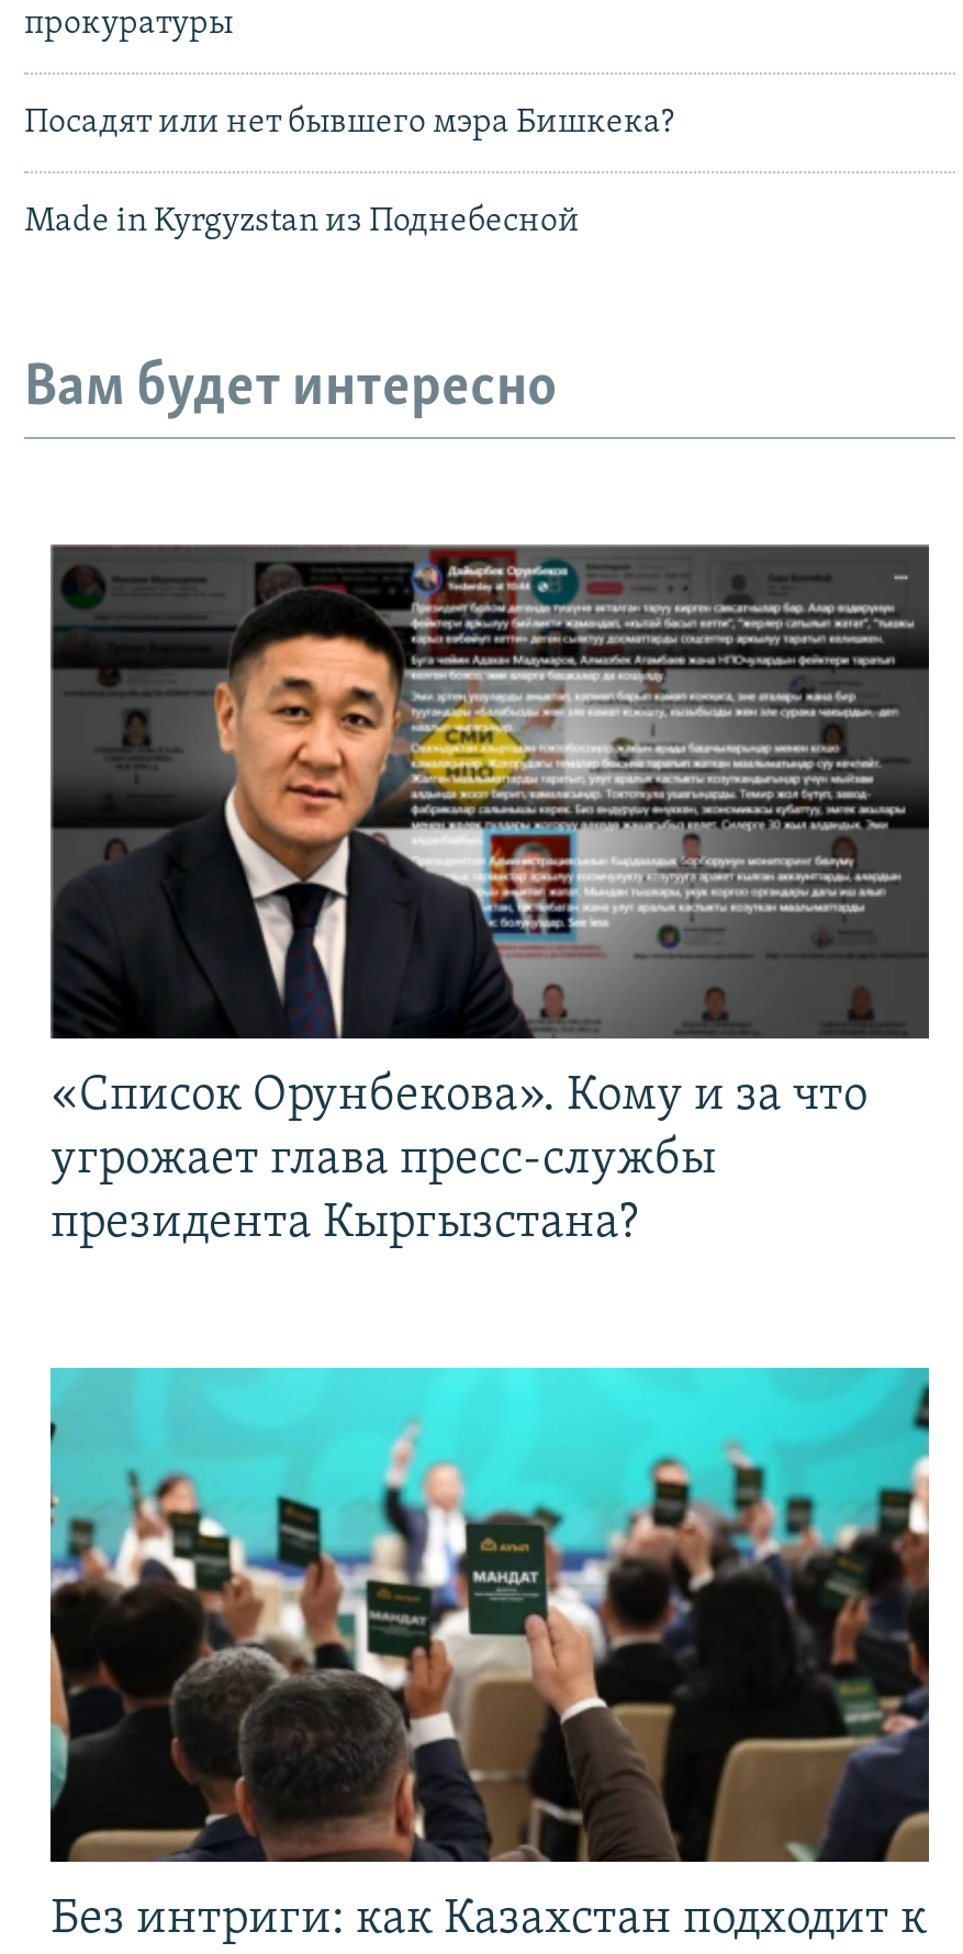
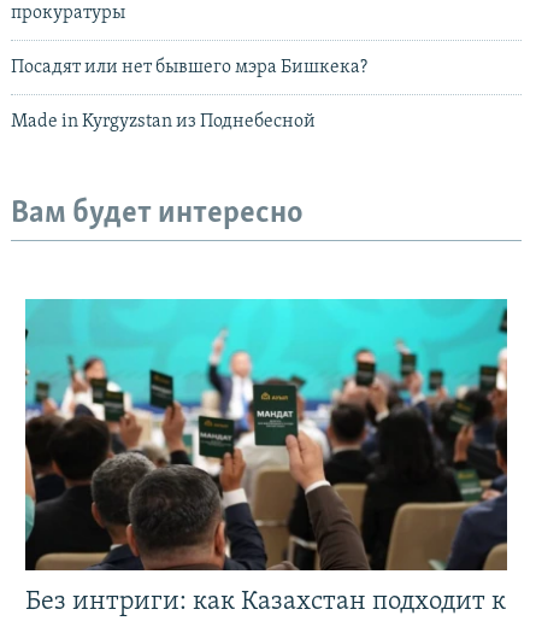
[48,542,931,1249] [image] | «Список Орунбекова». Кому и за что | угрожает глава пресс-службы | президента Кыргызстана? -> none

